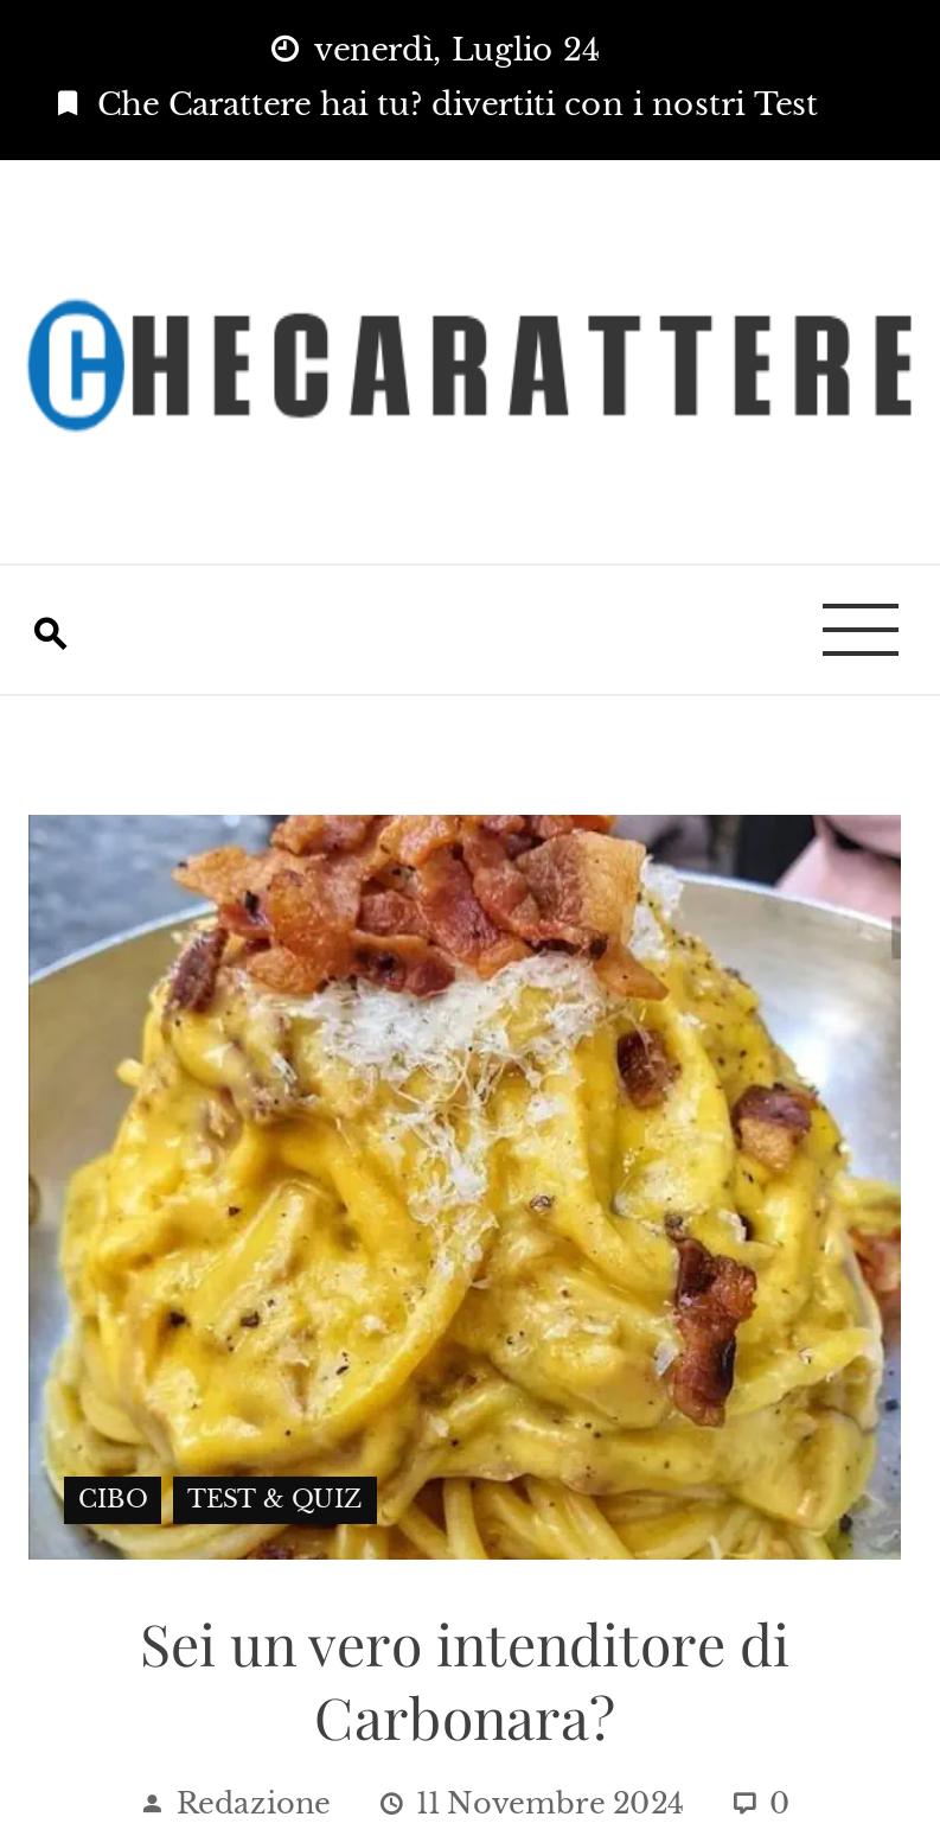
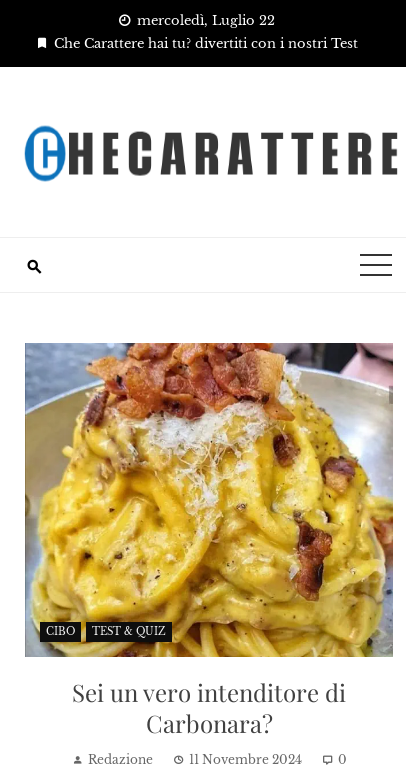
[314,30,601,70] venerdì, Luglio 24 -> [137,12,275,29] mercoledì, Luglio 22

